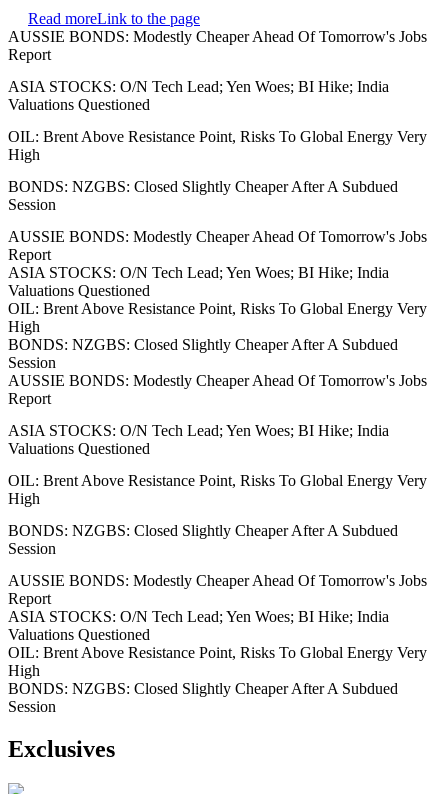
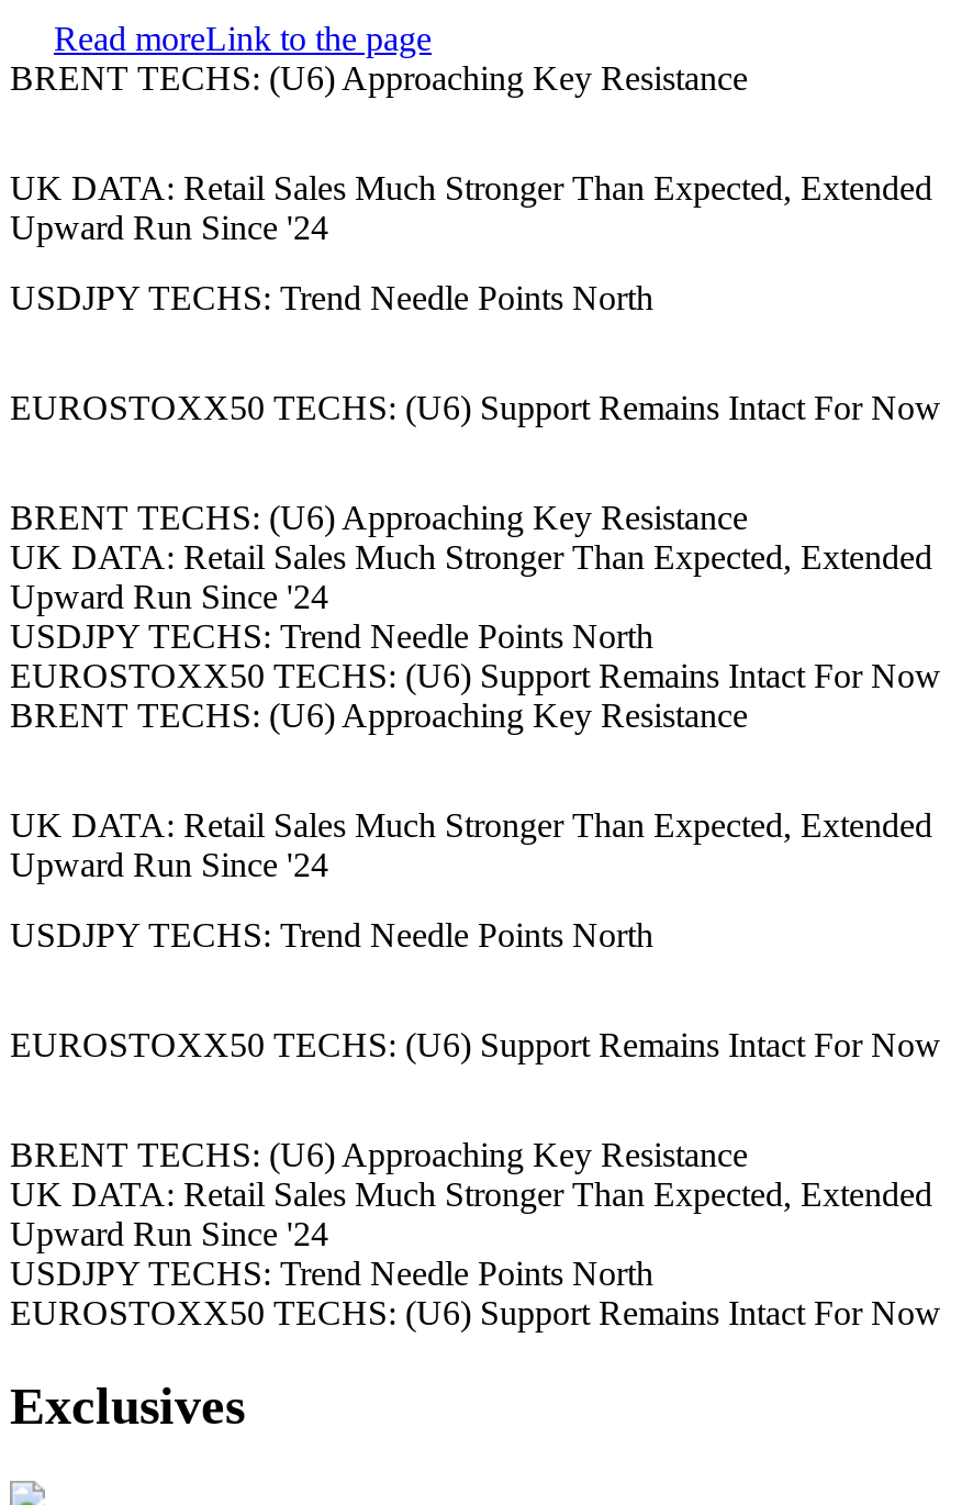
[8,28,427,63] AUSSIE BONDS: Modestly Cheaper Ahead Of Tomorrow's Jobs | Report -> [10,60,748,97] BRENT TECHS: (U6) Approaching Key Resistance
[8,78,389,113] ASIA STOCKS: O/N Tech Lead; Yen Woes; BI Hike; India | Valuations Questioned -> [10,170,932,247] UK DATA: Retail Sales Much Stronger Than Expected, Extended | Upward Run Since '24
[8,128,427,163] OIL: Brent Above Resistance Point, Risks To Global Energy Very | High -> [10,279,653,317] USDJPY TECHS: Trend Needle Points North
[8,178,398,213] BONDS: NZGBS: Closed Slightly Cheaper After A Subdued | Session -> [10,389,941,427] EUROSTOXX50 TECHS: (U6) Support Remains Intact For Now
[8,228,427,407] AUSSIE BONDS: Modestly Cheaper Ahead Of Tomorrow's Jobs | Report | ASIA STOCKS: O/N Tech Lead; Yen Woes; BI Hike; India | Valuations Questioned | OIL: Brent Above Resistance Point, Risks To Global Energy Very | High | BONDS: NZGBS: Closed Slightly Cheaper After A Subdued | Session | AUSSIE BONDS: Modestly Cheaper Ahead Of Tomorrow's Jobs | Report -> [10,499,941,734] BRENT TECHS: (U6) Approaching Key Resistance | UK DATA: Retail Sales Much Stronger Than Expected, Extended | Upward Run Since '24 | USDJPY TECHS: Trend Needle Points North | EUROSTOXX50 TECHS: (U6) Support Remains Intact For Now | BRENT TECHS: (U6) Approaching Key Resistance
[8,422,389,457] ASIA STOCKS: O/N Tech Lead; Yen Woes; BI Hike; India | Valuations Questioned -> [10,807,932,884] UK DATA: Retail Sales Much Stronger Than Expected, Extended | Upward Run Since '24
[8,472,427,507] OIL: Brent Above Resistance Point, Risks To Global Energy Very | High -> [10,917,653,954] USDJPY TECHS: Trend Needle Points North
[8,522,398,557] BONDS: NZGBS: Closed Slightly Cheaper After A Subdued | Session -> [10,1026,941,1064] EUROSTOXX50 TECHS: (U6) Support Remains Intact For Now
[8,572,427,715] AUSSIE BONDS: Modestly Cheaper Ahead Of Tomorrow's Jobs | Report | ASIA STOCKS: O/N Tech Lead; Yen Woes; BI Hike; India | Valuations Questioned | OIL: Brent Above Resistance Point, Risks To Global Energy Very | High | BONDS: NZGBS: Closed Slightly Cheaper After A Subdued | Session -> [10,1136,941,1332] BRENT TECHS: (U6) Approaching Key Resistance | UK DATA: Retail Sales Much Stronger Than Expected, Extended | Upward Run Since '24 | USDJPY TECHS: Trend Needle Points North | EUROSTOXX50 TECHS: (U6) Support Remains Intact For Now

